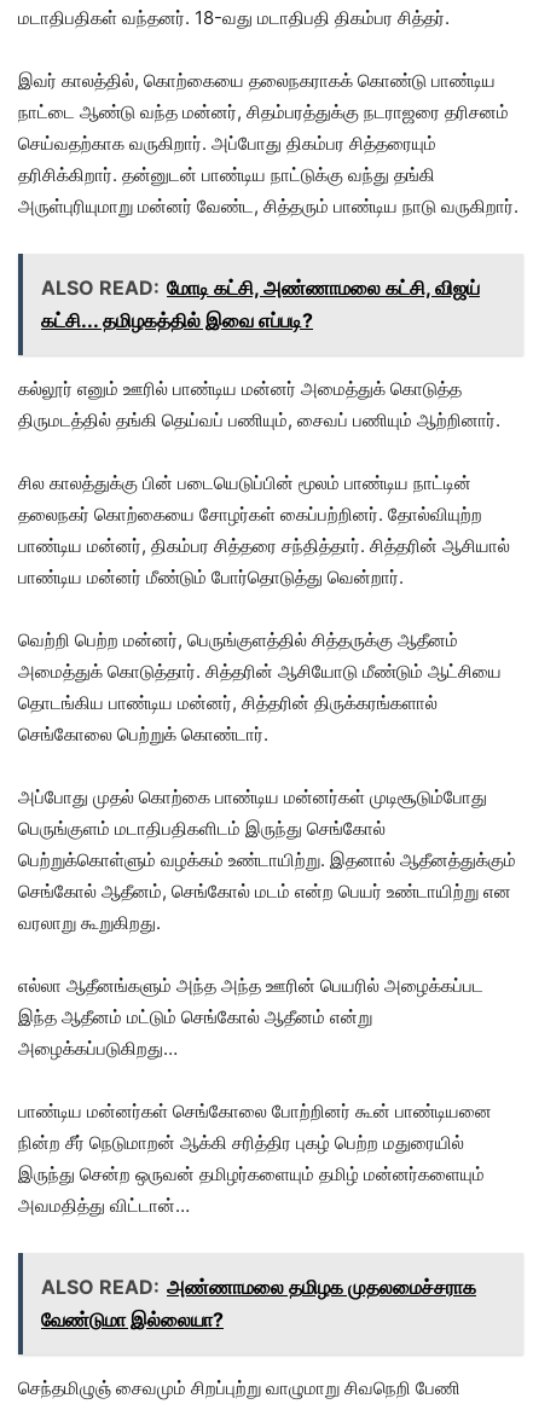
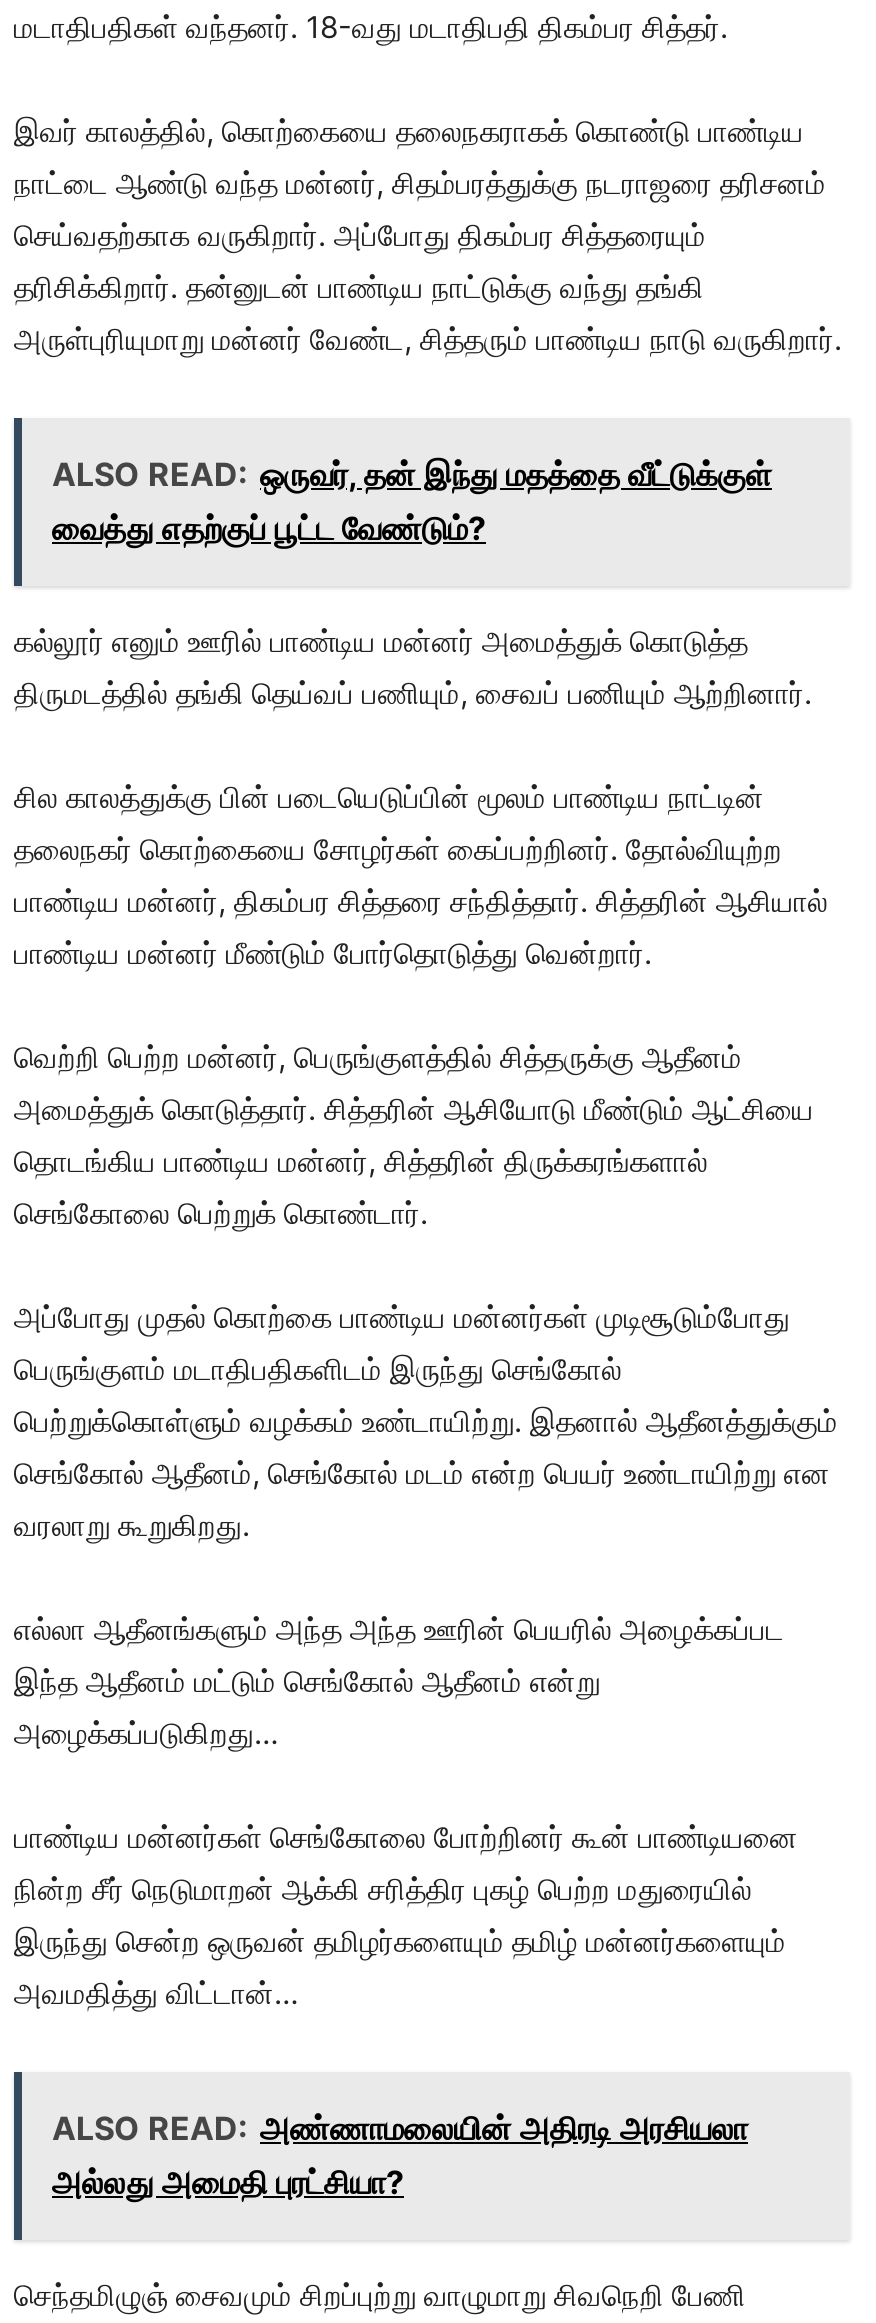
[41,275,480,332] ALSO READ: மோடி கட்சி, அண்ணாமலை கட்சி, விஜய் | கட்சி... தமிழகத்தில் இவை எப்படி? -> [52,454,772,548] ALSO READ: ஒருவர், தன் இந்து மதத்தை வீட்டுக்குள் | வைத்து எதற்குப் பூட்ட வேண்டும்?
[41,1274,476,1331] ALSO READ: அண்ணாமலை தமிழக முதலமைச்சராக | வேண்டுமா இல்லையா? -> [52,2108,748,2202] ALSO READ: அண்ணாமலையின் அதிரடி அரசியலா | அல்லது அமைதி புரட்சியா?

